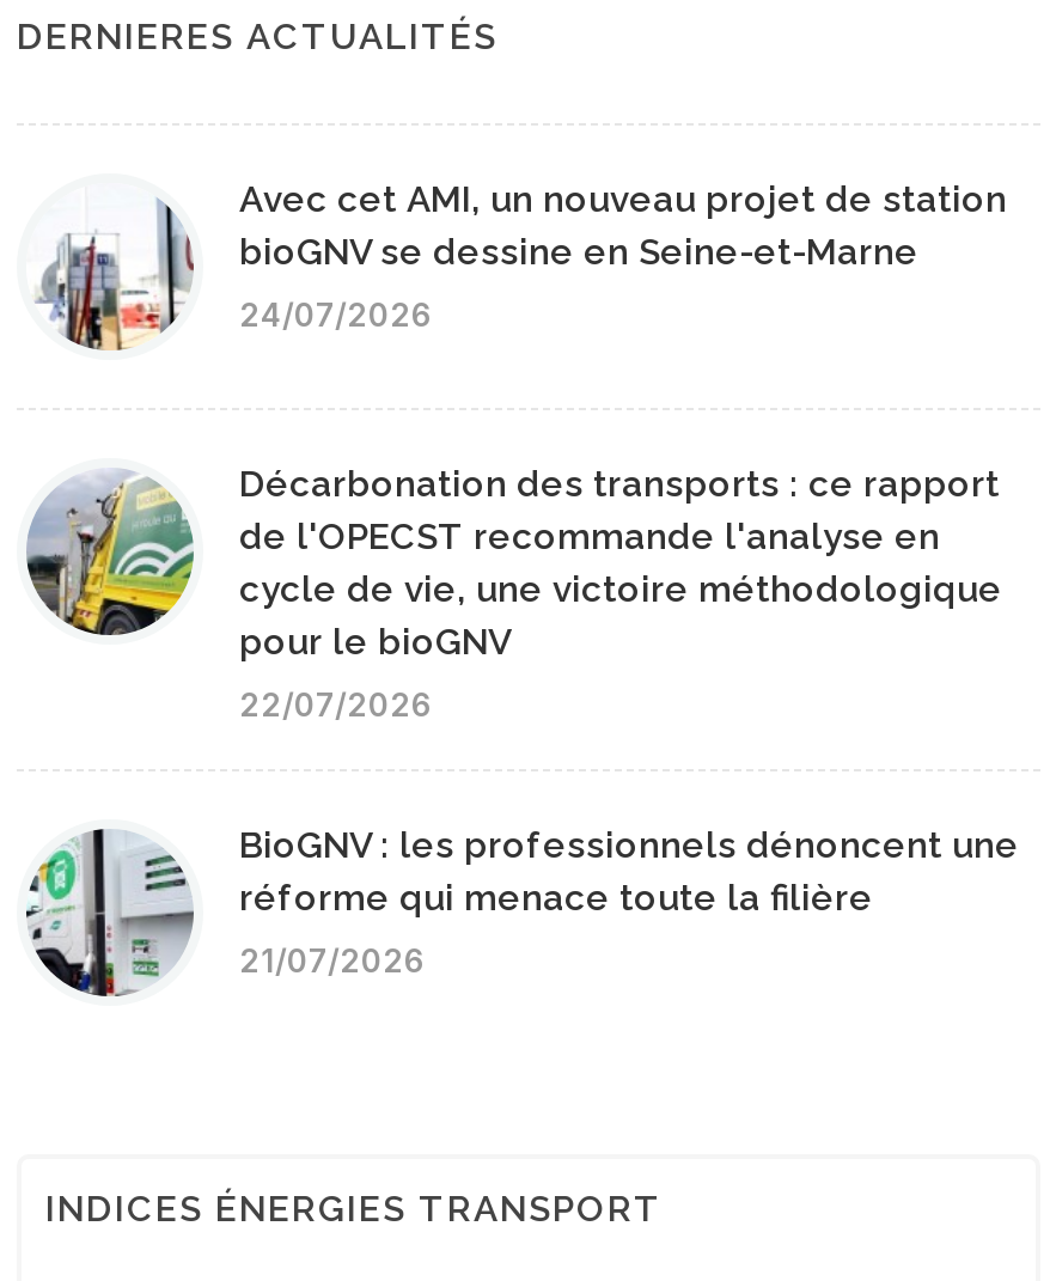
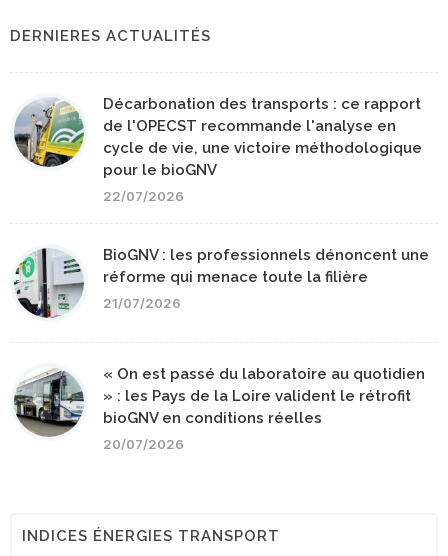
[33,178,1007,350] [image] | Avec cet AMI, un nouveau projet de station | bioGNV se dessine en Seine-et-Marne | 24/07/2026 -> none
moved [17,460,1019,980] -> [10,94,429,311]: [image] | Décarbonation des transports : ce rapport | de l'OPECST recommande l'analyse en | ... | réforme qui menace toute la filière | 21/07/2026
none -> [13,365,425,452] [image] | « On est passé du laboratoire au quotidien | » : les Pays de la Loire valident le rétrofit | bioGNV en conditions réelles | 20/07/2026

